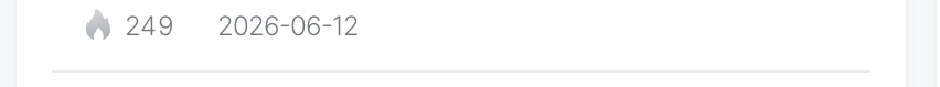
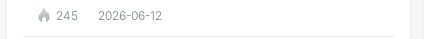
[125,10,359,43] 249 2026-06-12 -> [56,8,162,23] 245 2026-06-12

